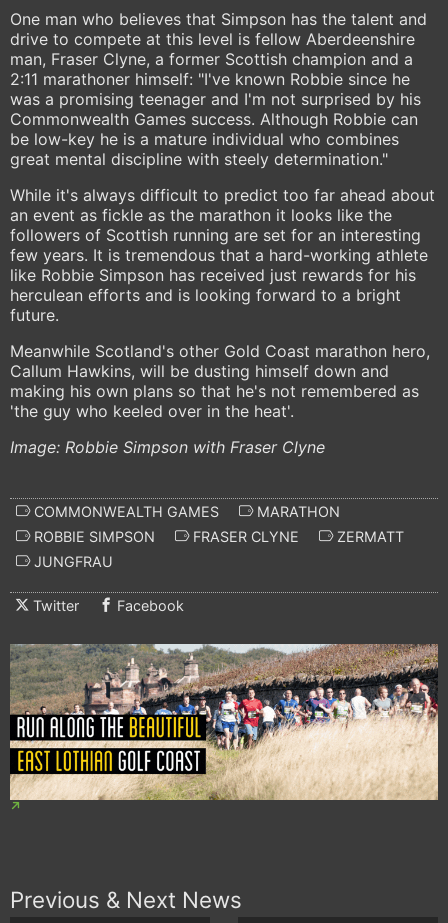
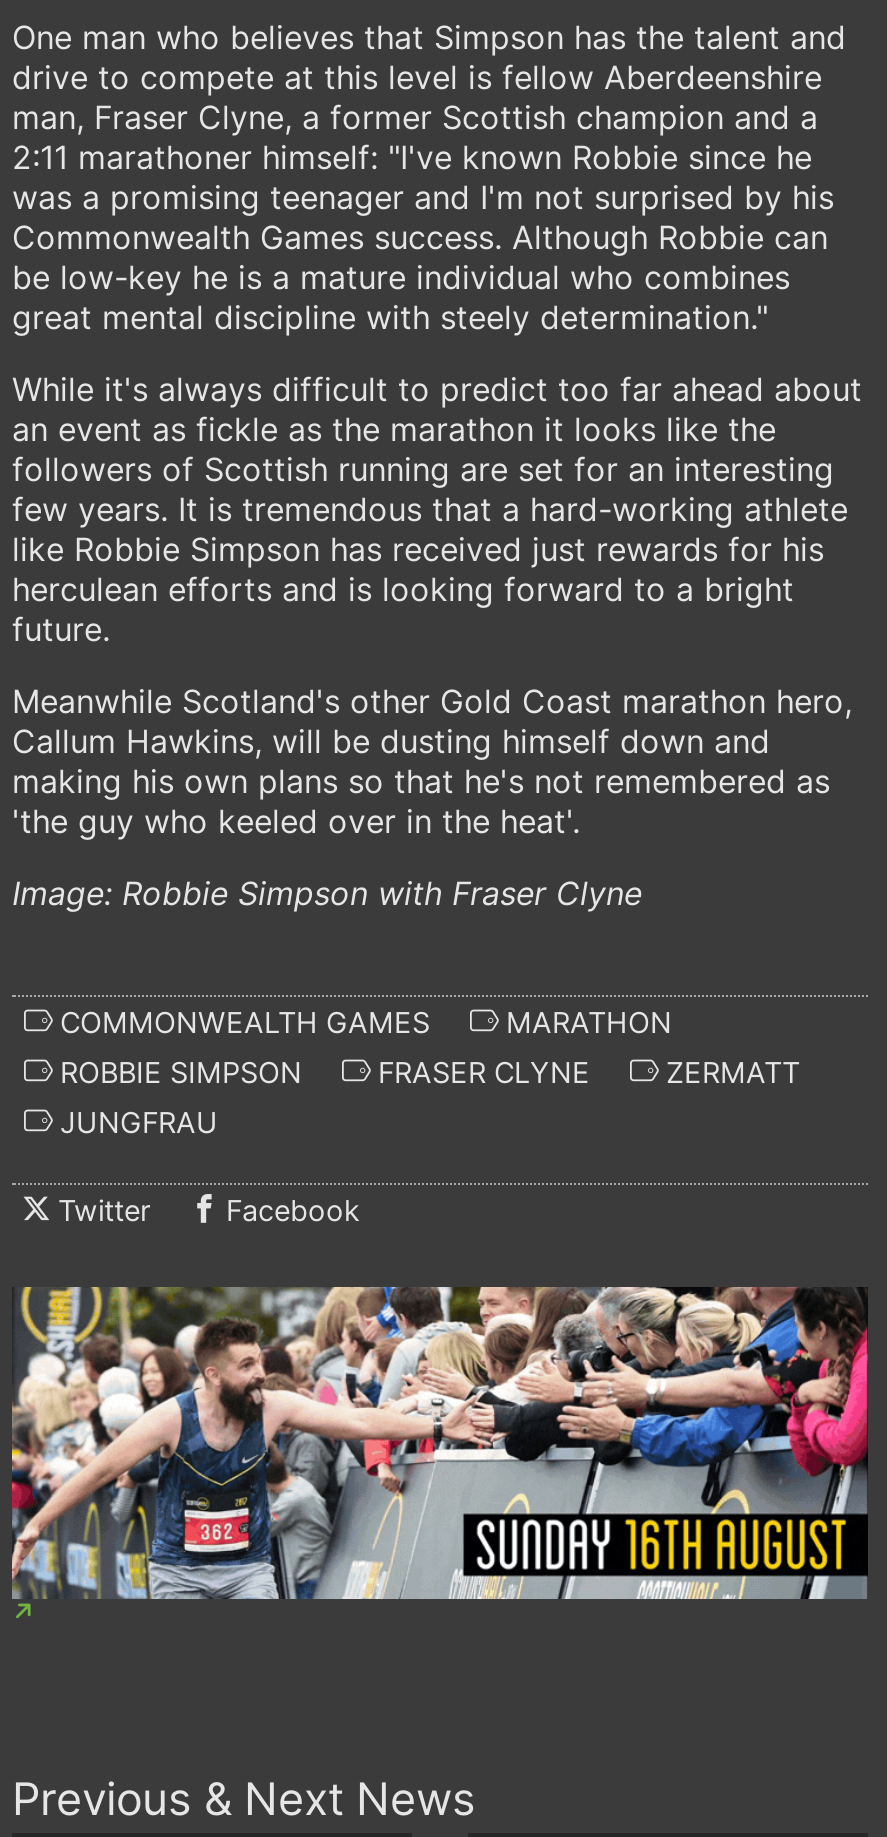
[9,643,439,801] [image] -> [10,1285,870,1601] [image]

